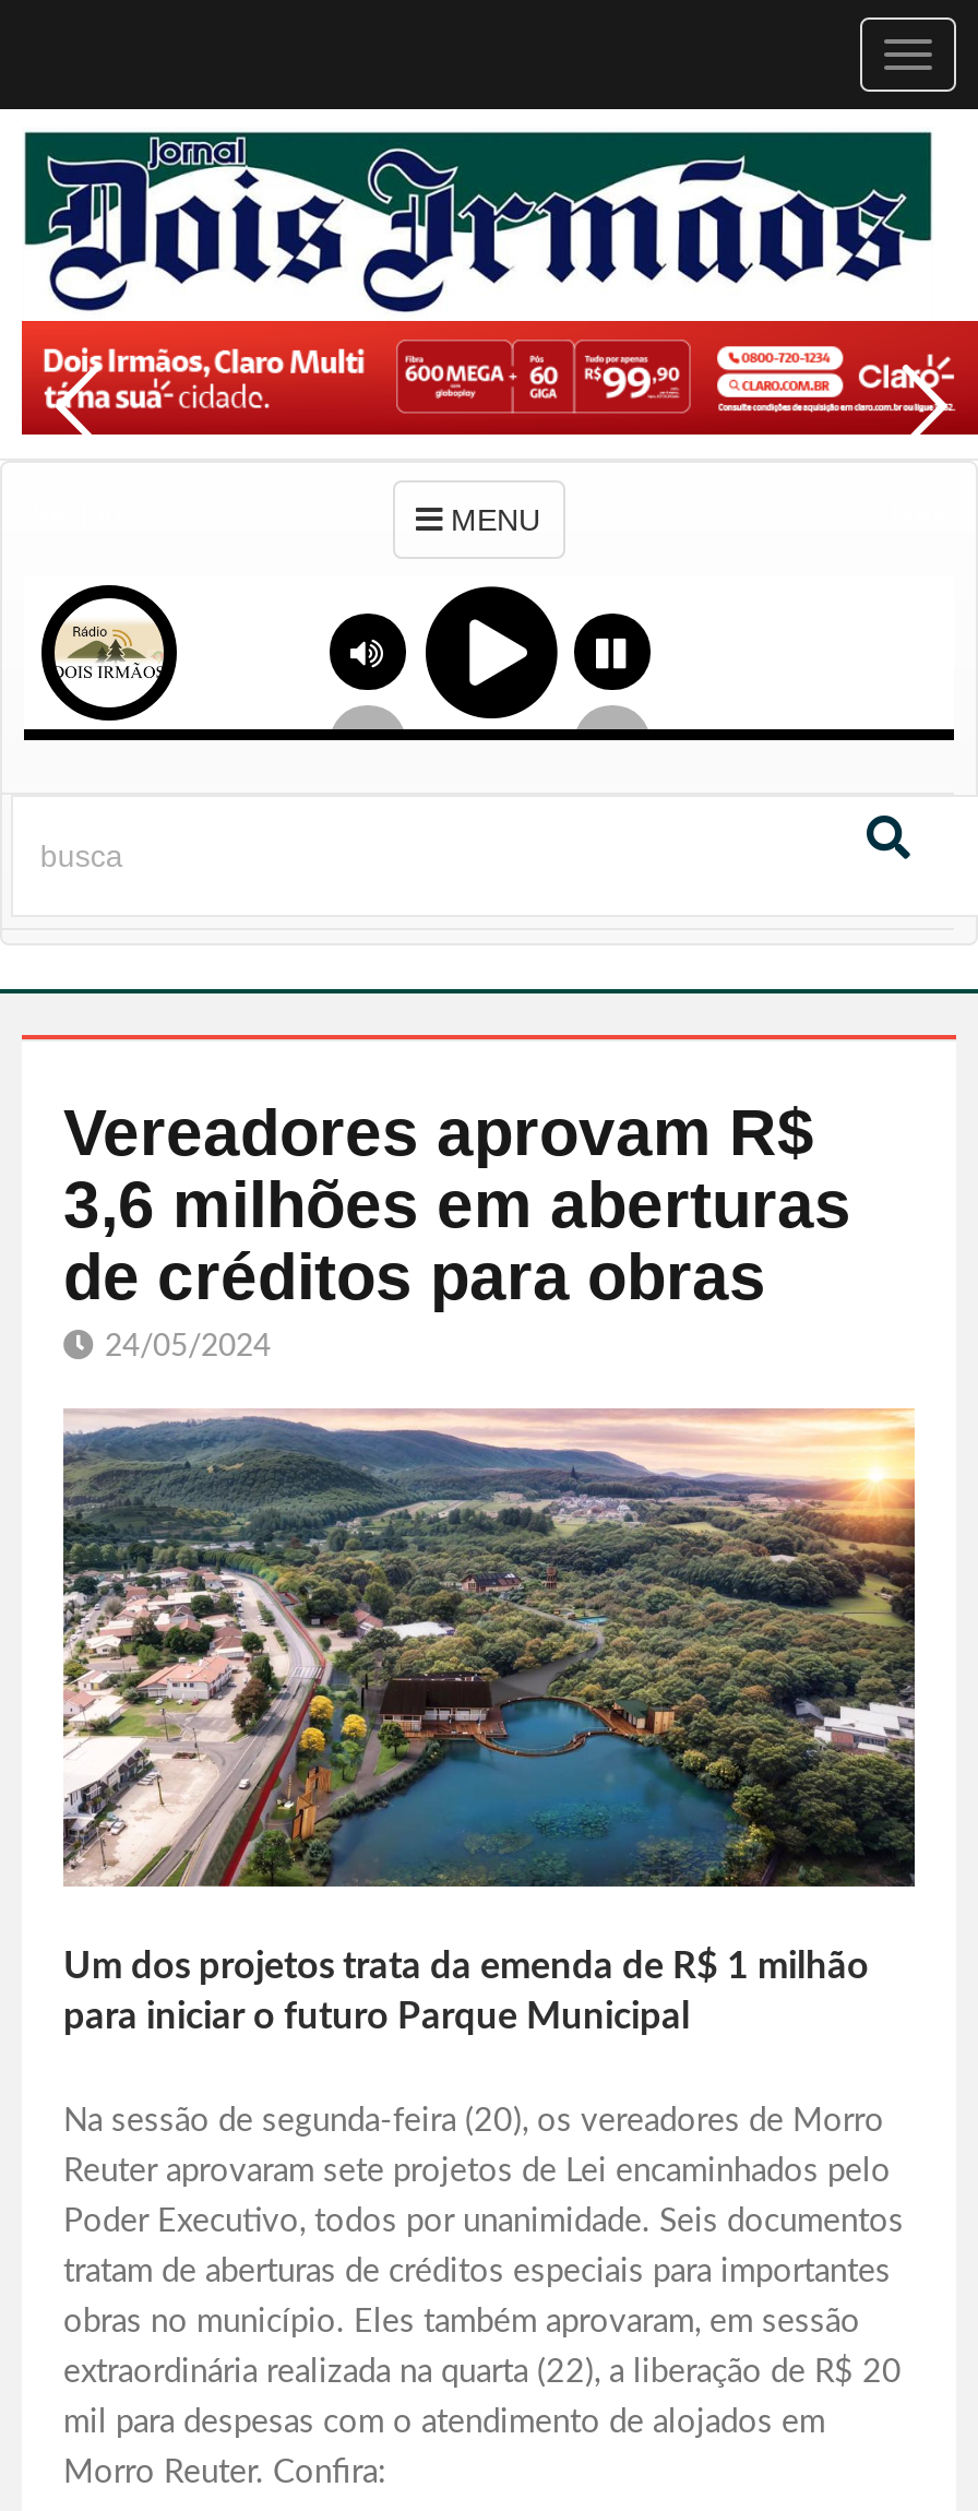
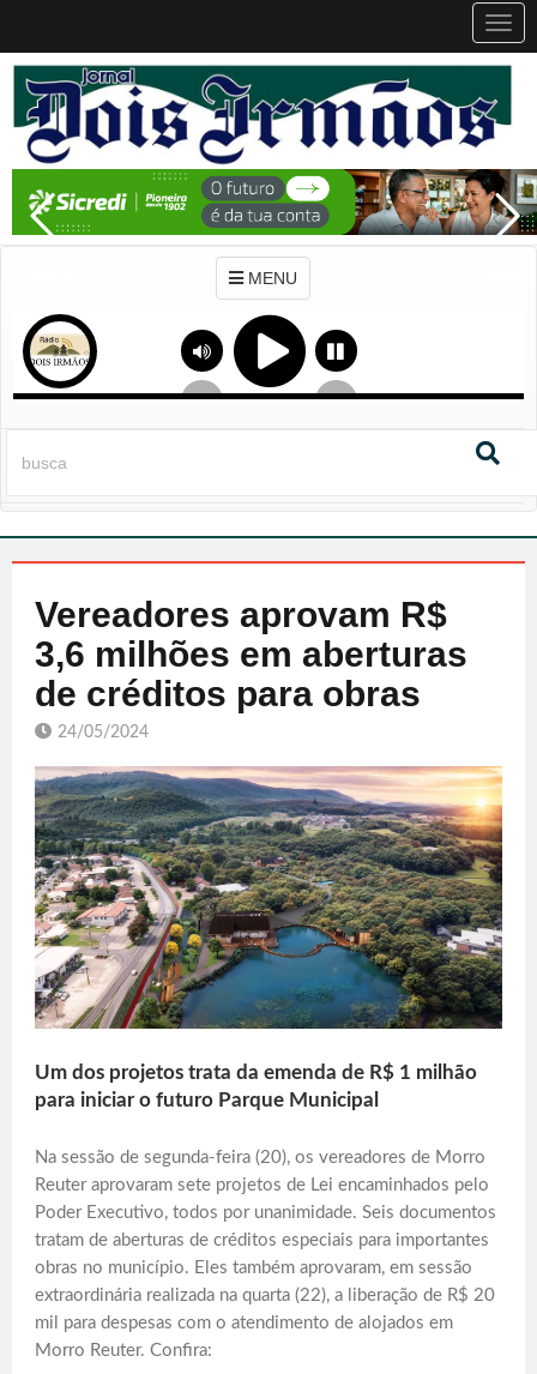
[20,319,971,441] [image] -> [11,168,533,236] [image]

